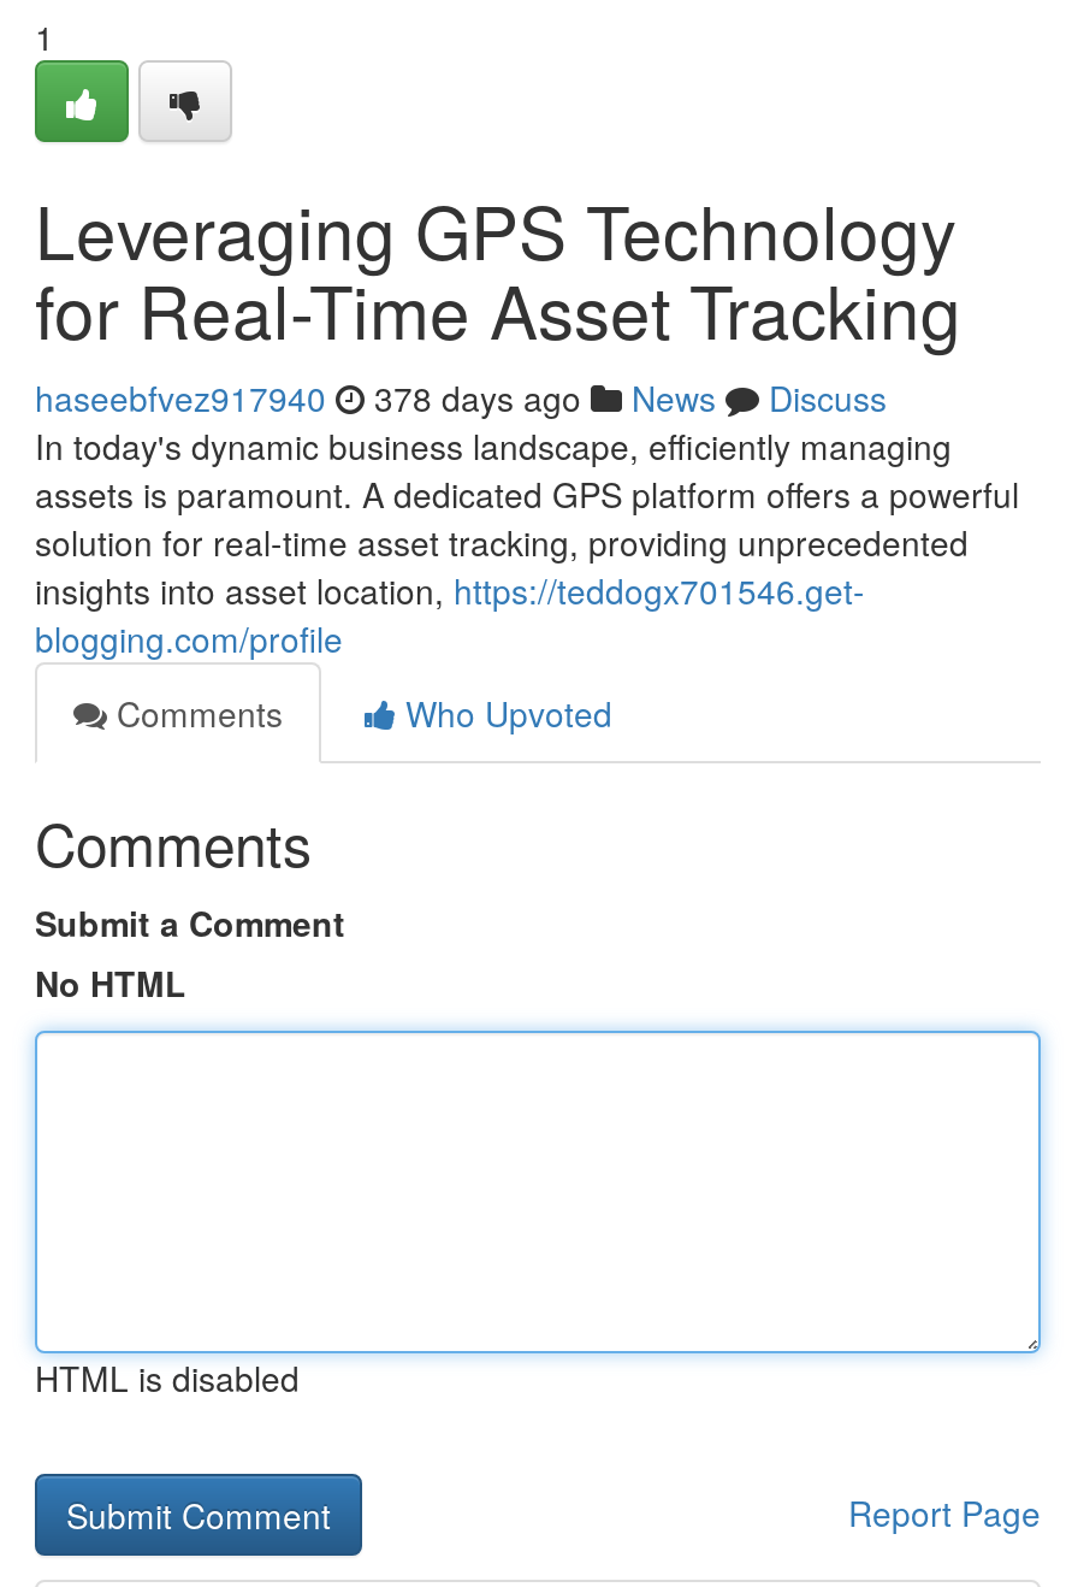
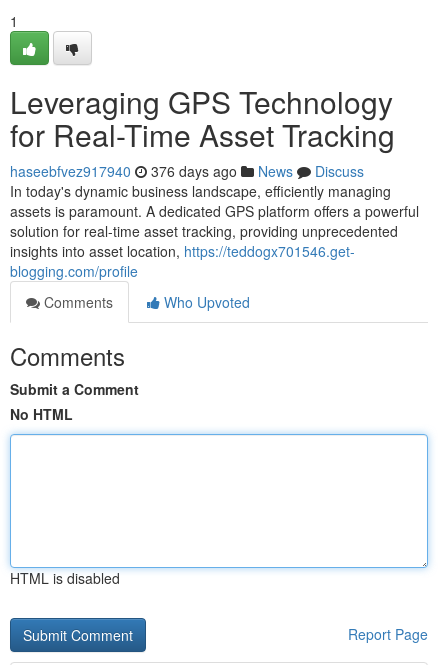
[35,373,887,421] haseebfvez917940 378 days ago News Discuss -> [10,161,364,181] haseebfvez917940 376 days ago News Discuss

